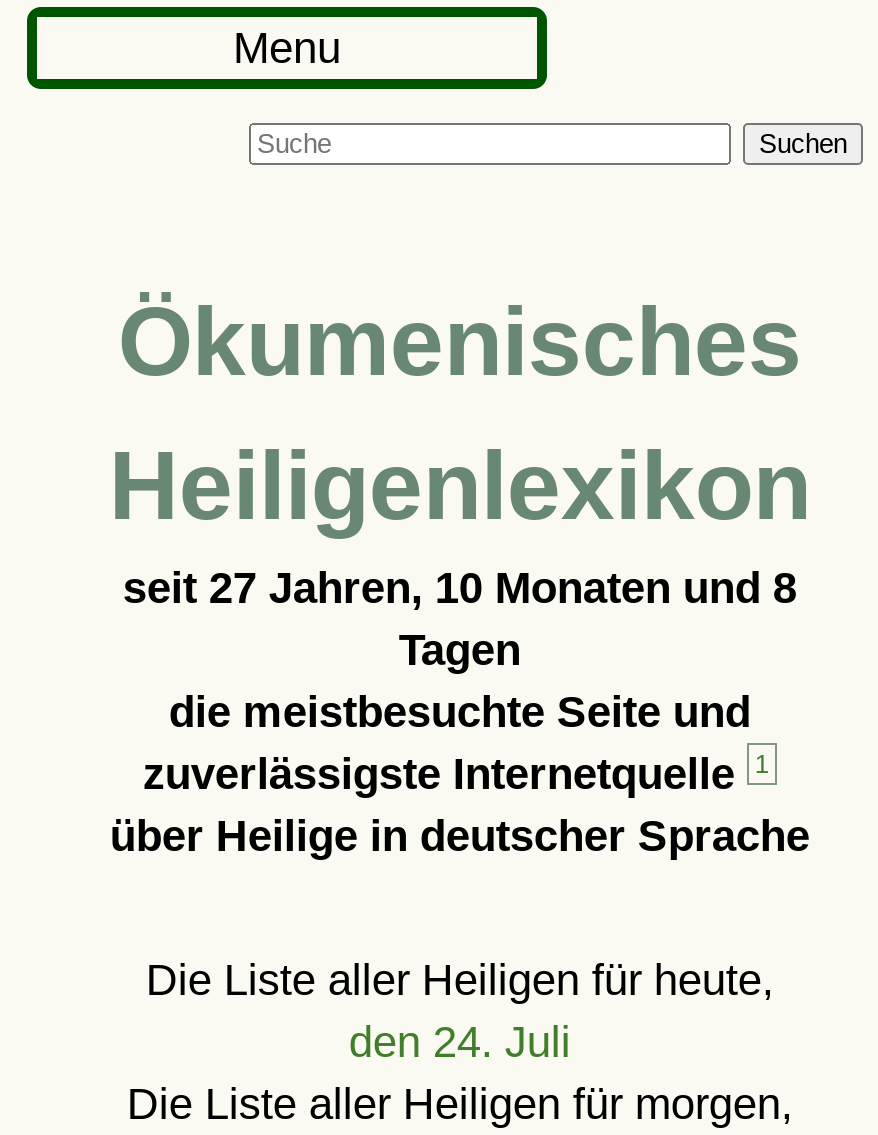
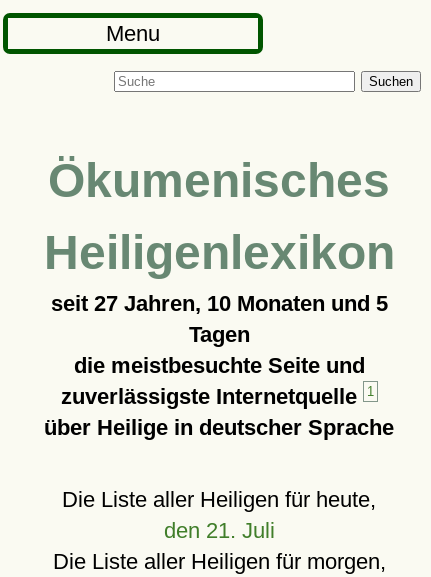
[123,563,797,613] seit 27 Jahren, 10 Monaten und 8 -> [51,291,388,316] seit 27 Jahren, 10 Monaten und 5
[349,1017,571,1067] den 24. Juli -> [164,518,275,543] den 21. Juli

